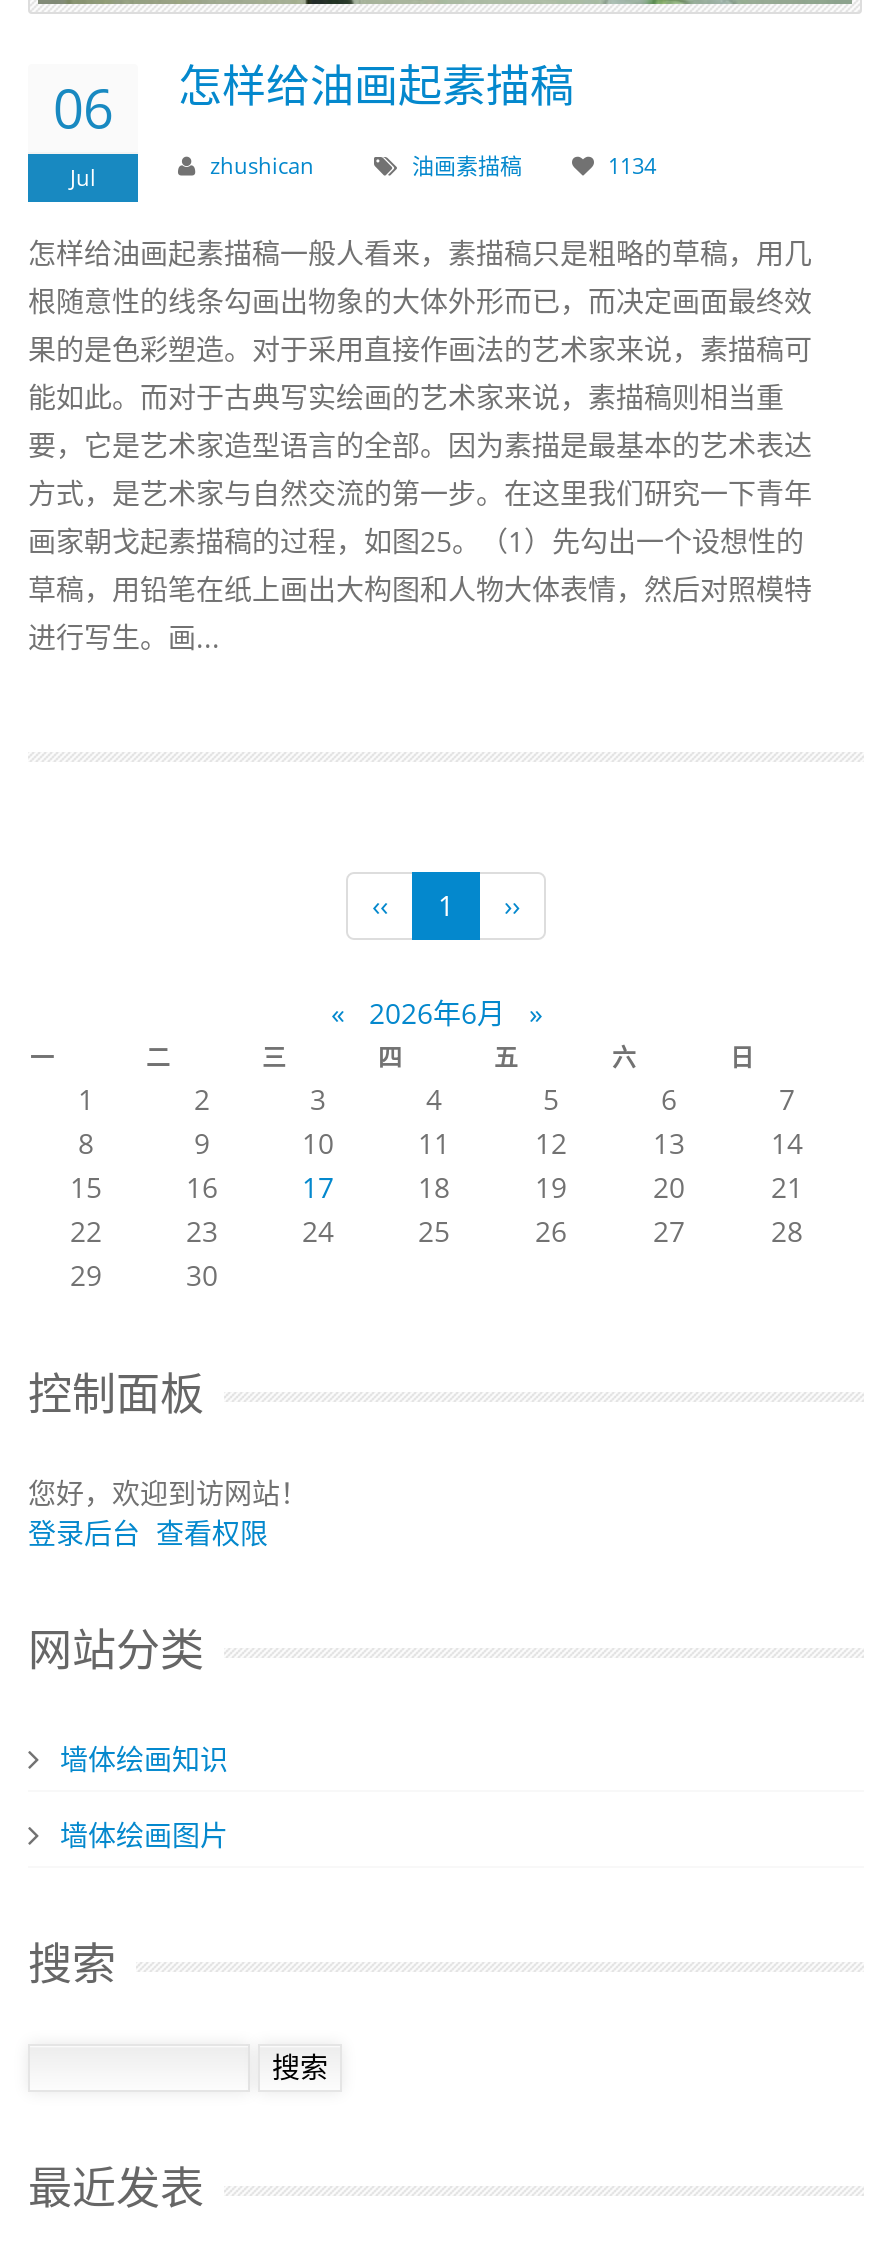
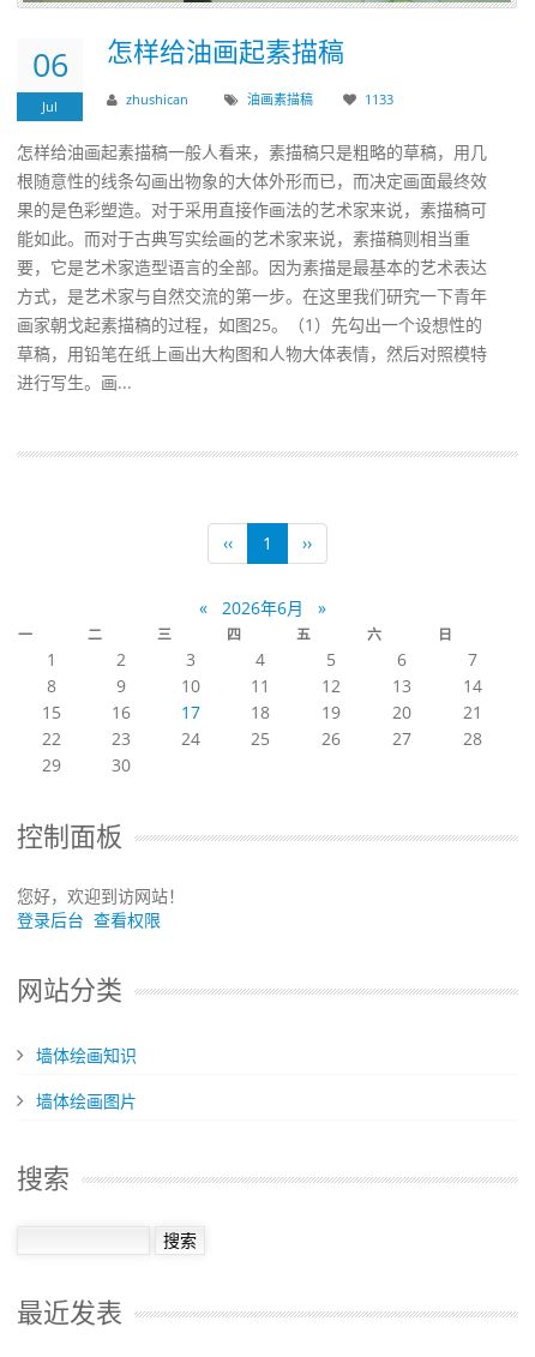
[608,150,656,180] 1134 -> [365,90,393,108] 1133

